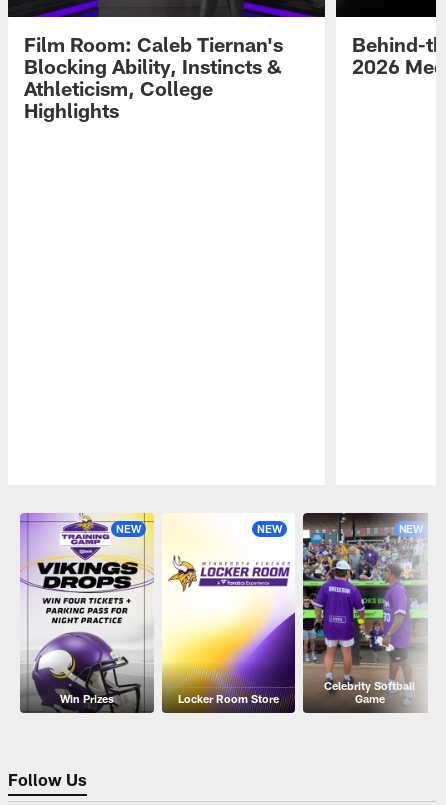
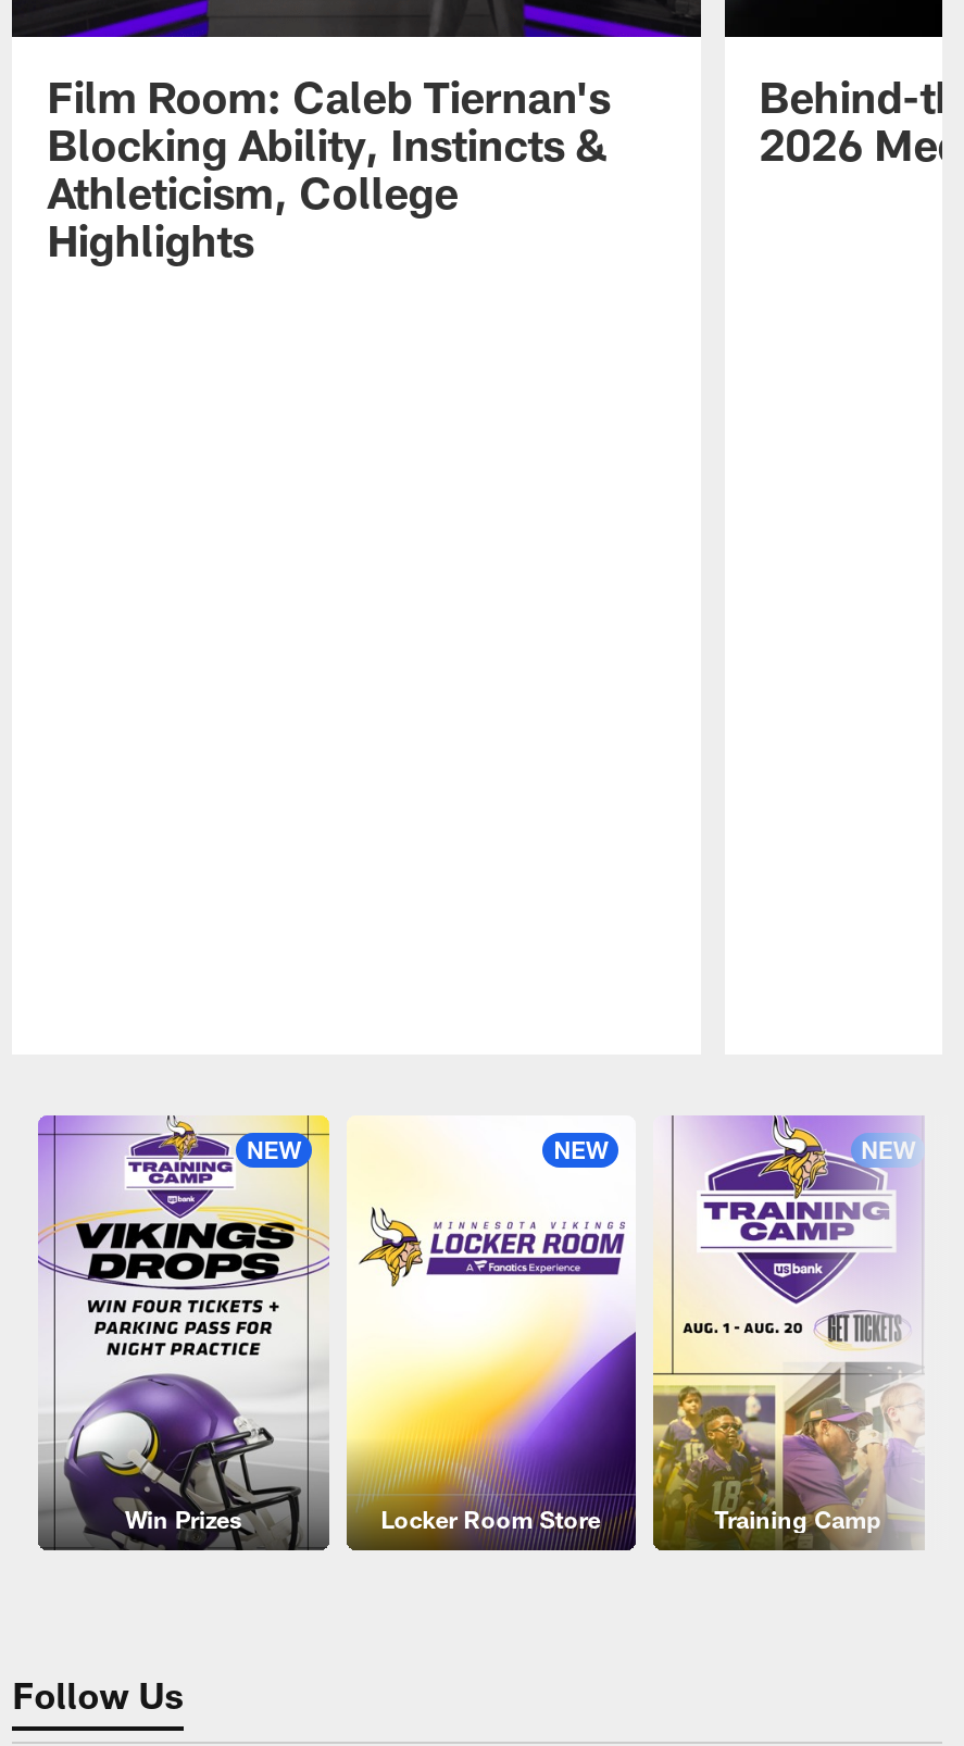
[302,512,427,712] [image] | Celebrity Softball | Game -> [653,1115,921,1546] [image] | Training Camp

